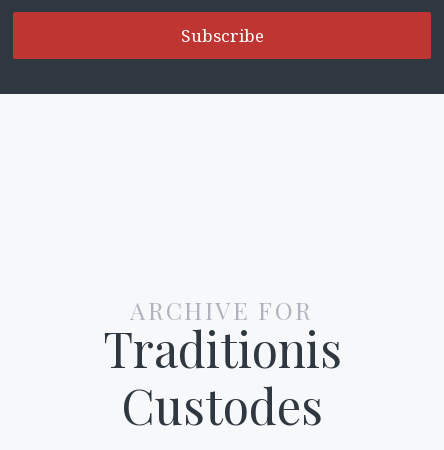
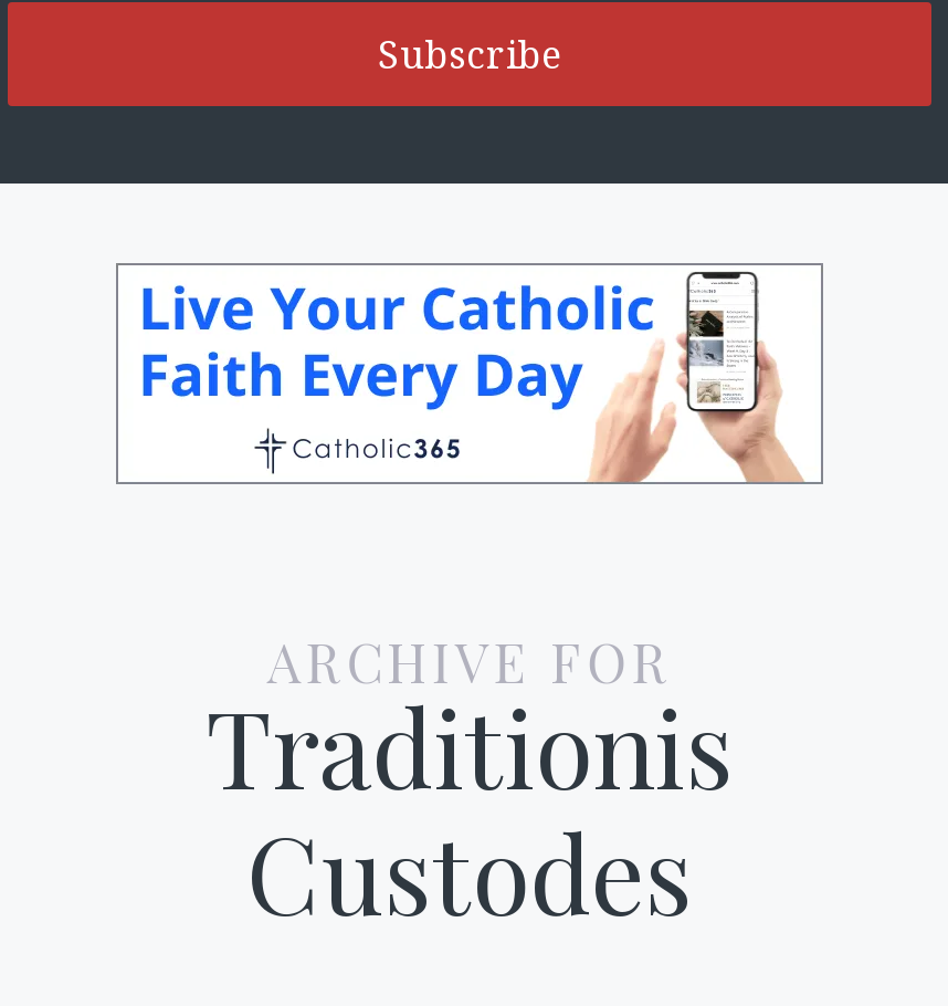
none -> [114,261,825,486] [image]

